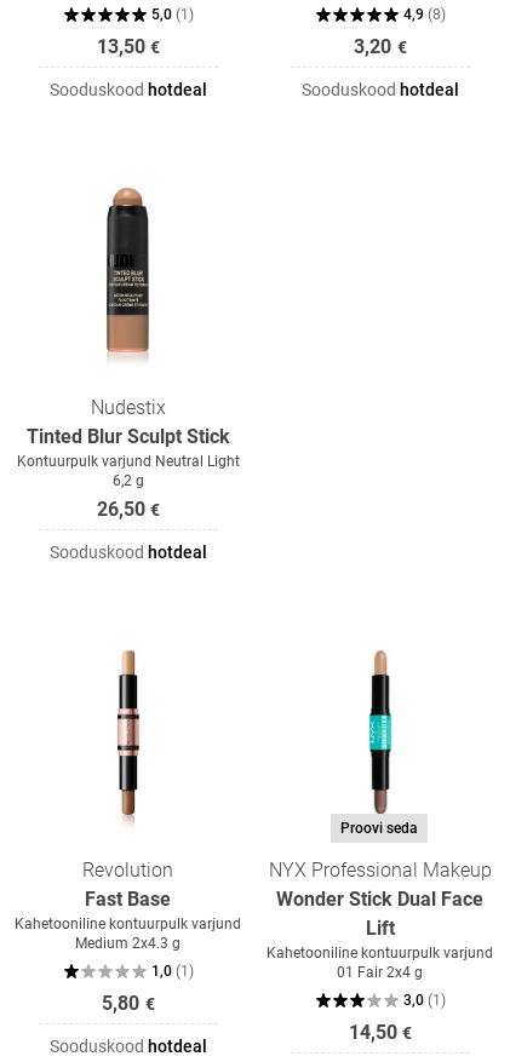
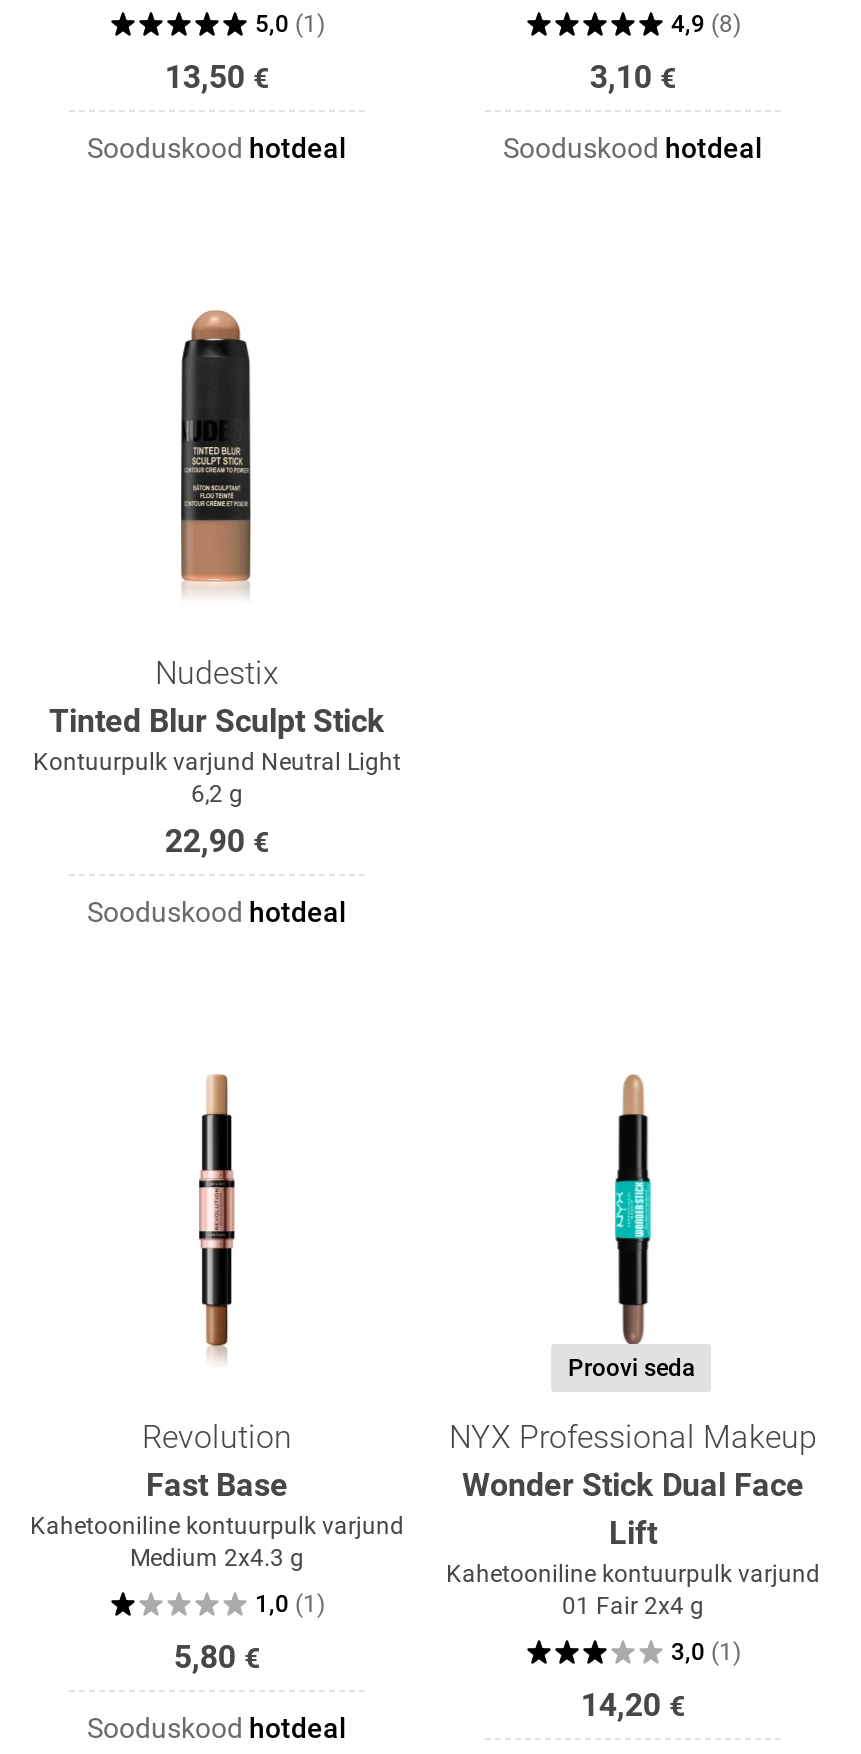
[354,35,407,58] 3,20 € -> [590,58,676,96] 3,10 €
[97,498,160,521] 26,50 € -> [165,822,269,860] 22,90 €
[349,1021,412,1044] 14,50 € -> [581,1686,685,1724] 14,20 €

